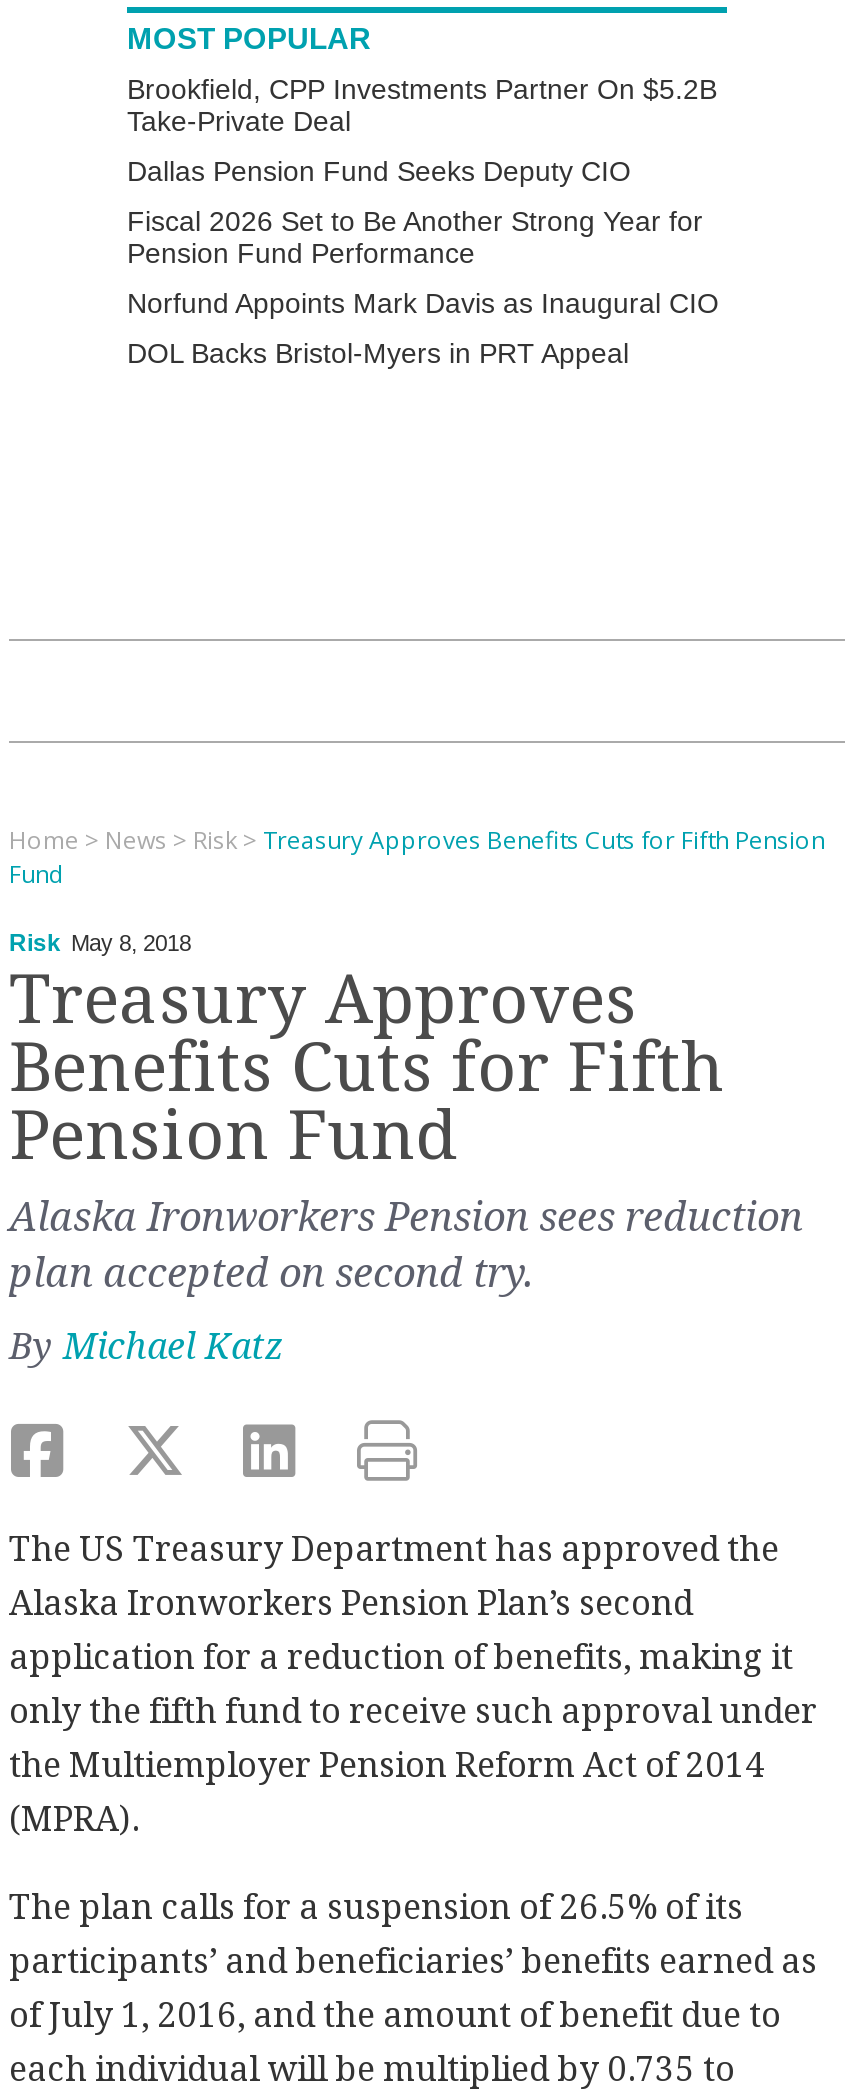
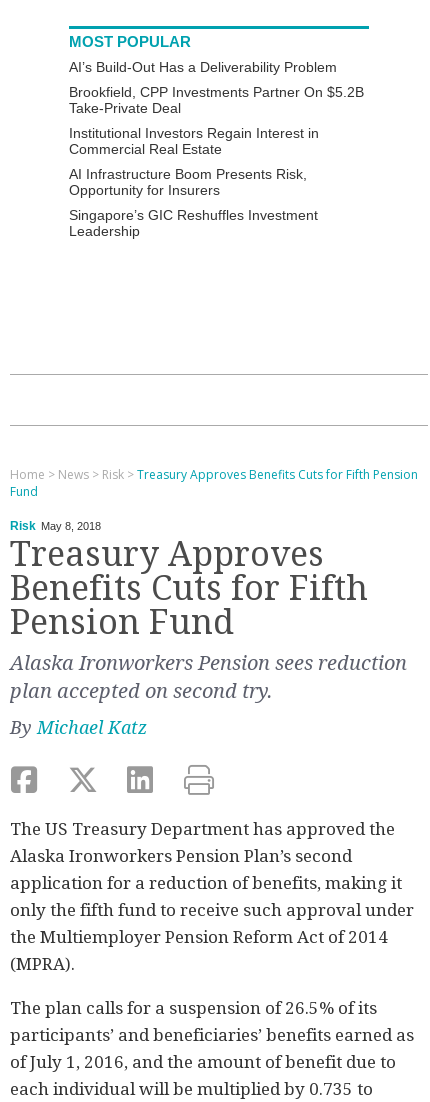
none -> [69,59,337,75] AI’s Build-Out Has a Deliverability Problem
[127,155,719,369] Dallas Pension Fund Seeks Deputy CIO | Fiscal 2026 Set to Be Another Strong Year for | Pension Fund Performance | Norfund Appoints Mark Davis as Inaugural CIO | DOL Backs Bristol-Myers in PRT Appeal -> [69,125,319,239] Institutional Investors Regain Interest in | Commercial Real Estate | AI Infrastructure Boom Presents Risk, | Opportunity for Insurers | Singapore’s GIC Reshuffles Investment | Leadership

